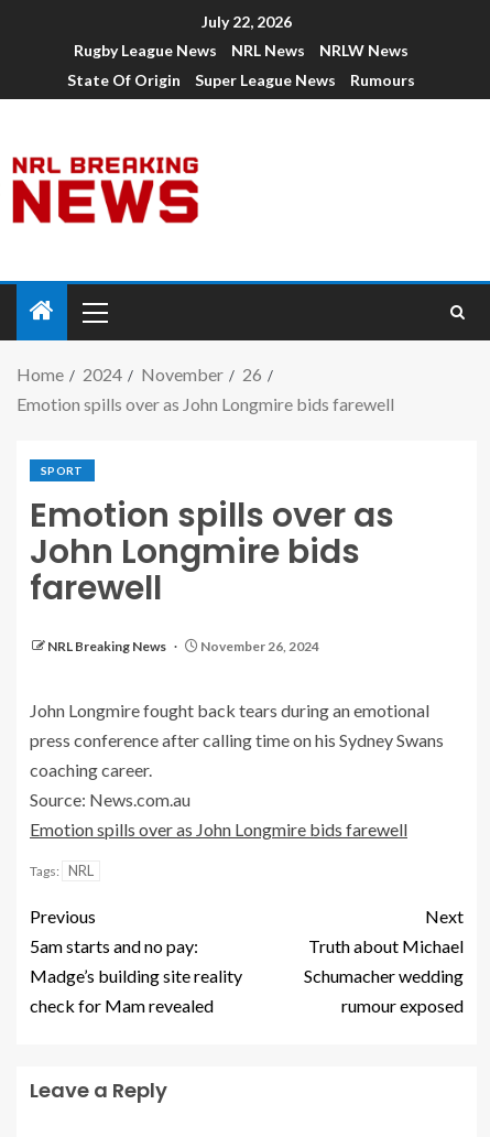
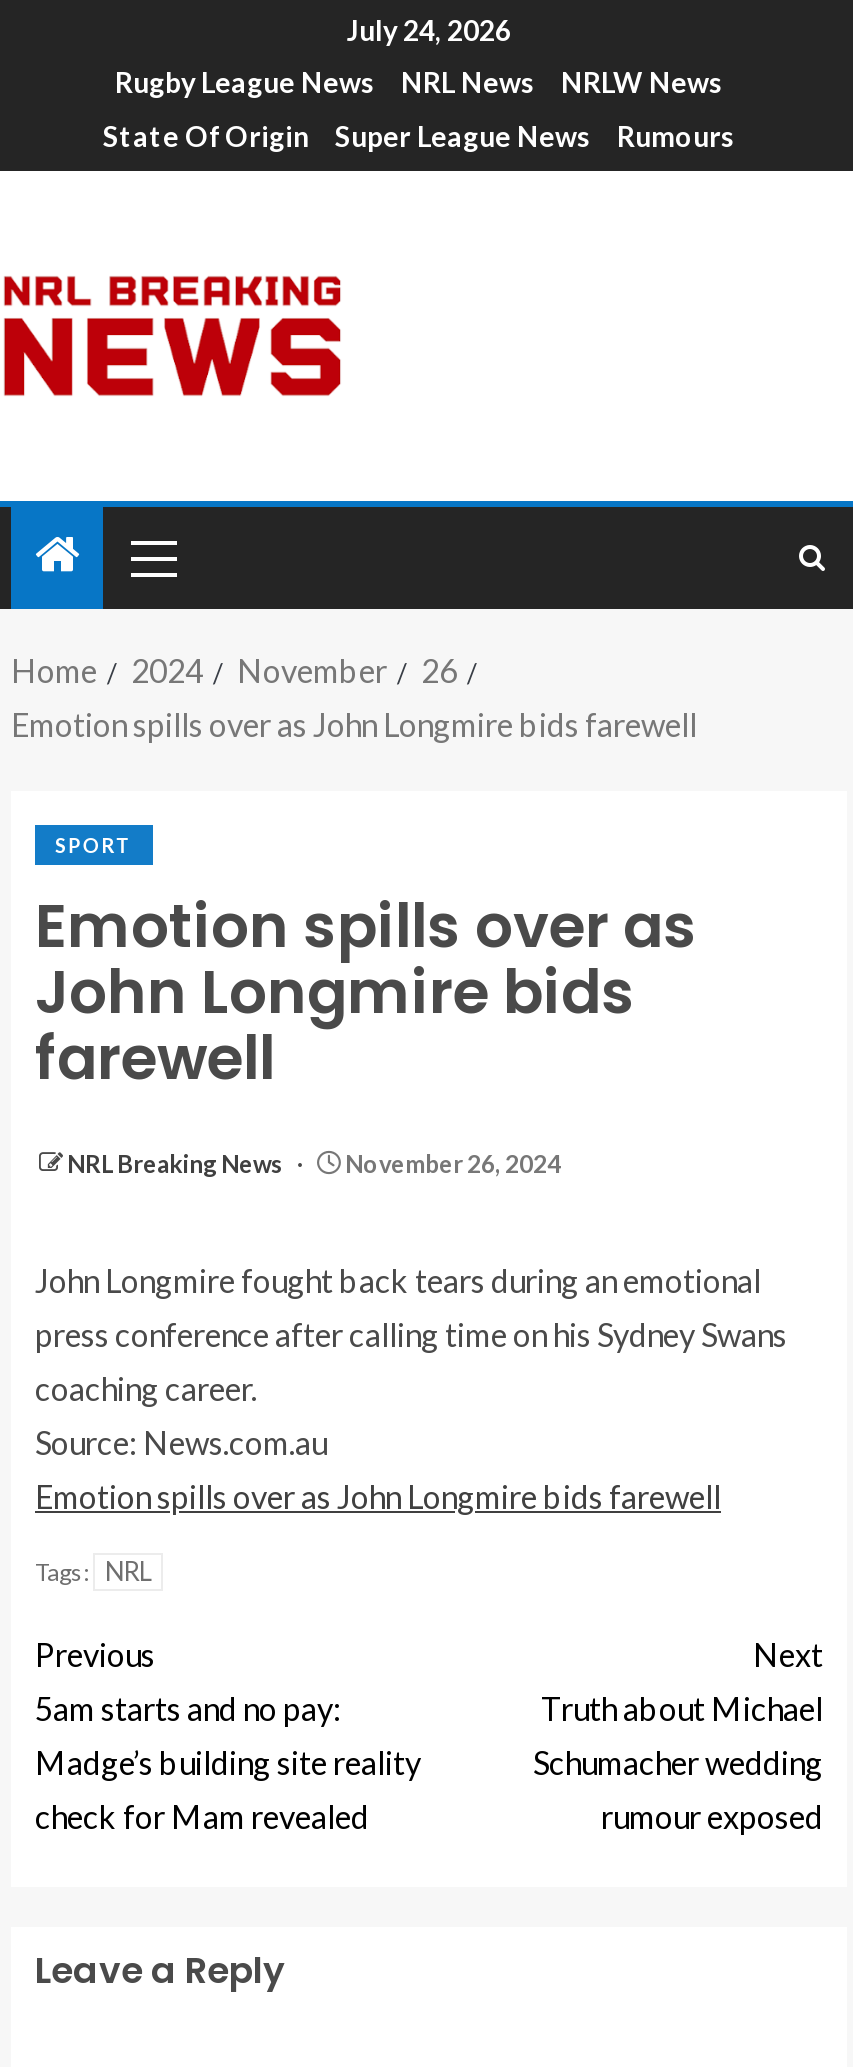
[202,13,292,31] July 22, 2026 -> [347,14,511,48] July 24, 2026

